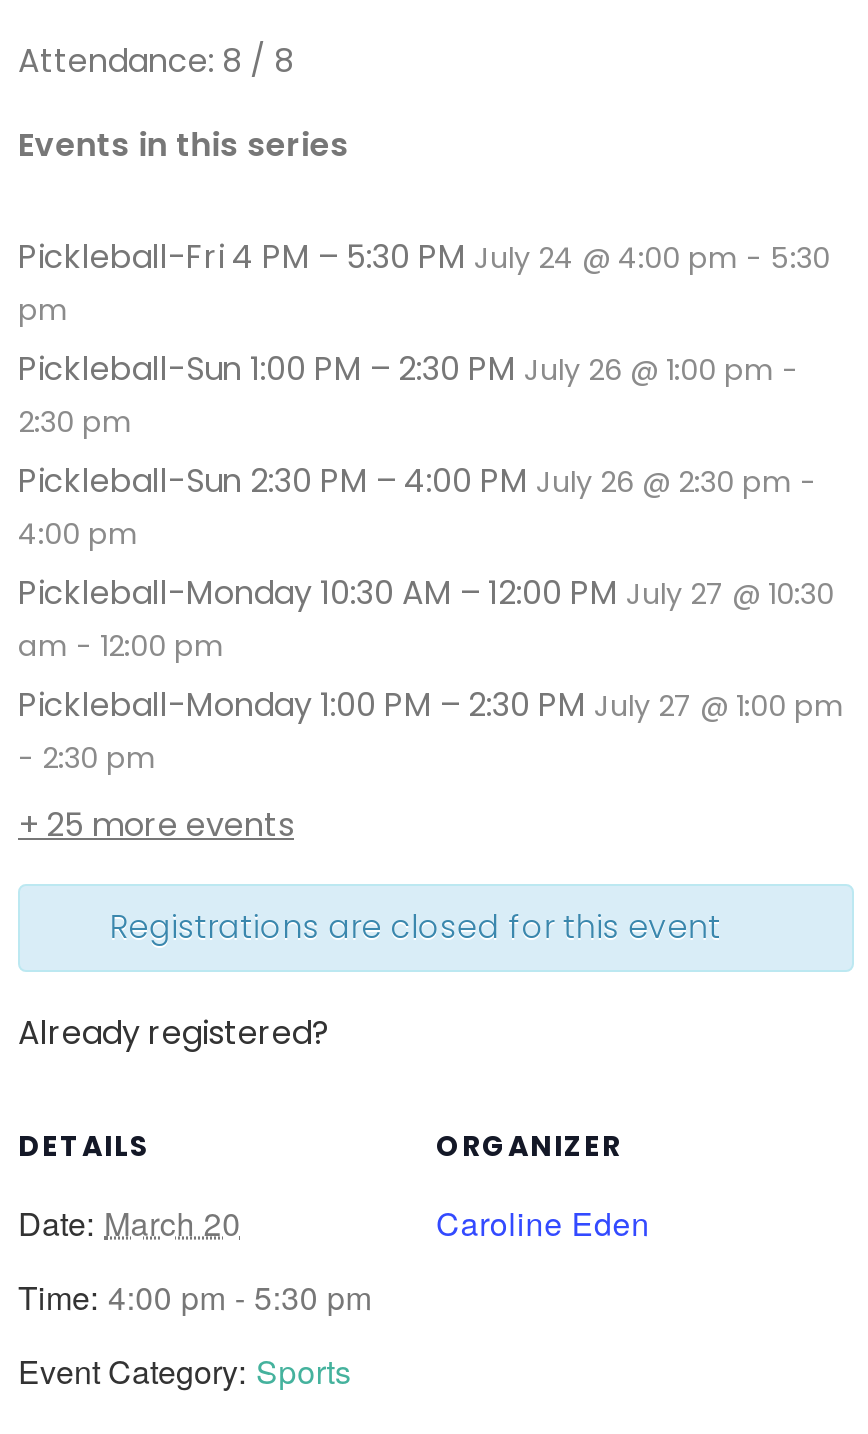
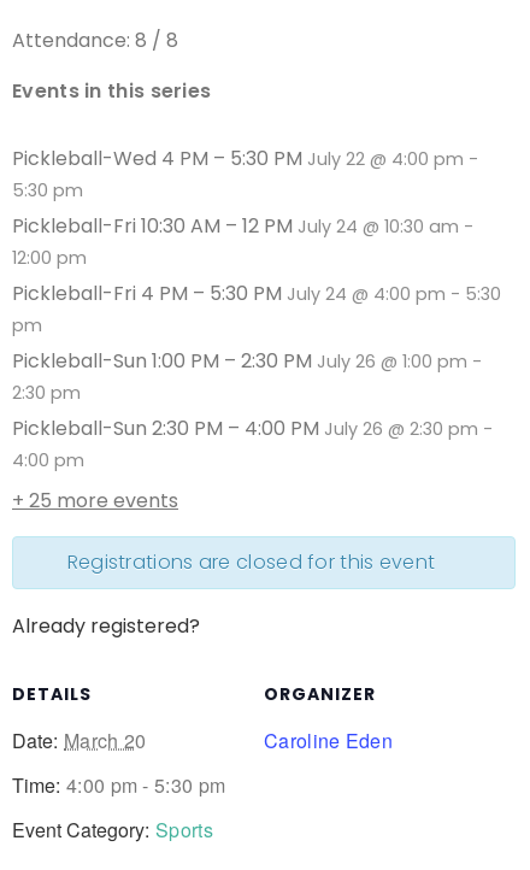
none -> [12,145,478,270] Pickleball-Wed 4 PM – 5:30 PM July 22 @ 4:00 pm - | 5:30 pm | Pickleball-Fri 10:30 AM – 12 PM July 24 @ 10:30 am - | 12:00 pm
moved [18,234,830,554] -> [12,280,501,472]: Pickleball-Fri 4 PM – 5:30 PM July 24 @ 4:00 pm - 5:30 | pm | Pickleball-Sun 1:00 PM – 2:30 PM July 26 @ 1:00 pm - | 2:30 pm | Pickleball-Sun 2:30 PM – 4:00 PM July 26 @ 2:30 pm - | 4:00 pm
[18,570,844,778] Pickleball-Monday 10:30 AM – 12:00 PM July 27 @ 10:30 | am - 12:00 pm | Pickleball-Monday 1:00 PM – 2:30 PM July 27 @ 1:00 pm | - 2:30 pm -> none

